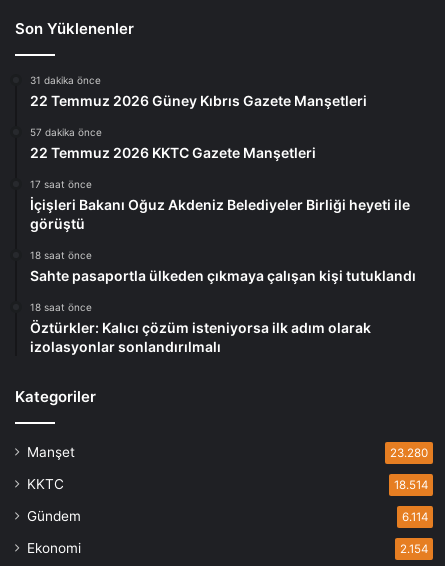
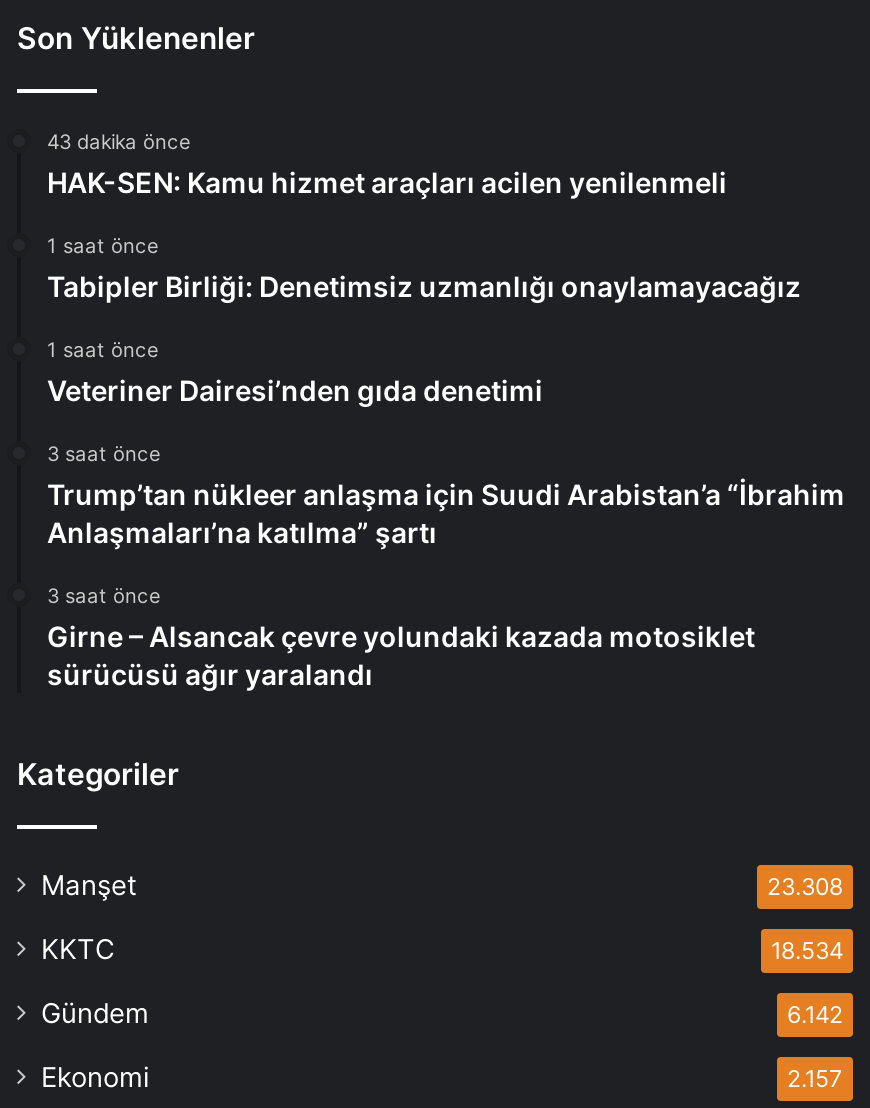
[30,74,367,109] 31 dakika önce | 22 Temmuz 2026 Güney Kıbrıs Gazete Manşetleri -> [47,129,727,199] 43 dakika önce | HAK-SEN: Kamu hizmet araçları acilen yenilenmeli
[30,126,316,161] 57 dakika önce | 22 Temmuz 2026 KKTC Gazete Manşetleri -> [47,233,801,303] 1 saat önce | Tabipler Birliği: Denetimsiz uzmanlığı onaylamayacağız
[30,178,410,232] 17 saat önce | İçişleri Bakanı Oğuz Akdeniz Belediyeler Birliği heyeti ile | görüştü -> [47,337,543,407] 1 saat önce | Veteriner Dairesi’nden gıda denetimi
[30,249,416,284] 18 saat önce | Sahte pasaportla ülkeden çıkmaya çalışan kişi tutuklandı -> [47,441,845,549] 3 saat önce | Trump’tan nükleer anlaşma için Suudi Arabistan’a “İbrahim | Anlaşmaları’na katılma” şartı
[30,301,371,355] 18 saat önce | Öztürkler: Kalıcı çözüm isteniyorsa ilk adım olarak | izolasyonlar sonlandırılmalı -> [47,583,755,691] 3 saat önce | Girne – Alsancak çevre yolundaki kazada motosiklet | sürücüsü ağır yaralandı
[390,446,428,460] 23.280 -> [767,873,843,901] 23.308
[394,478,428,492] 18.514 -> [771,937,843,965] 18.534
[402,510,428,524] 6.114 -> [787,1001,843,1029] 6.142
[400,542,428,556] 2.154 -> [787,1065,843,1093] 2.157

